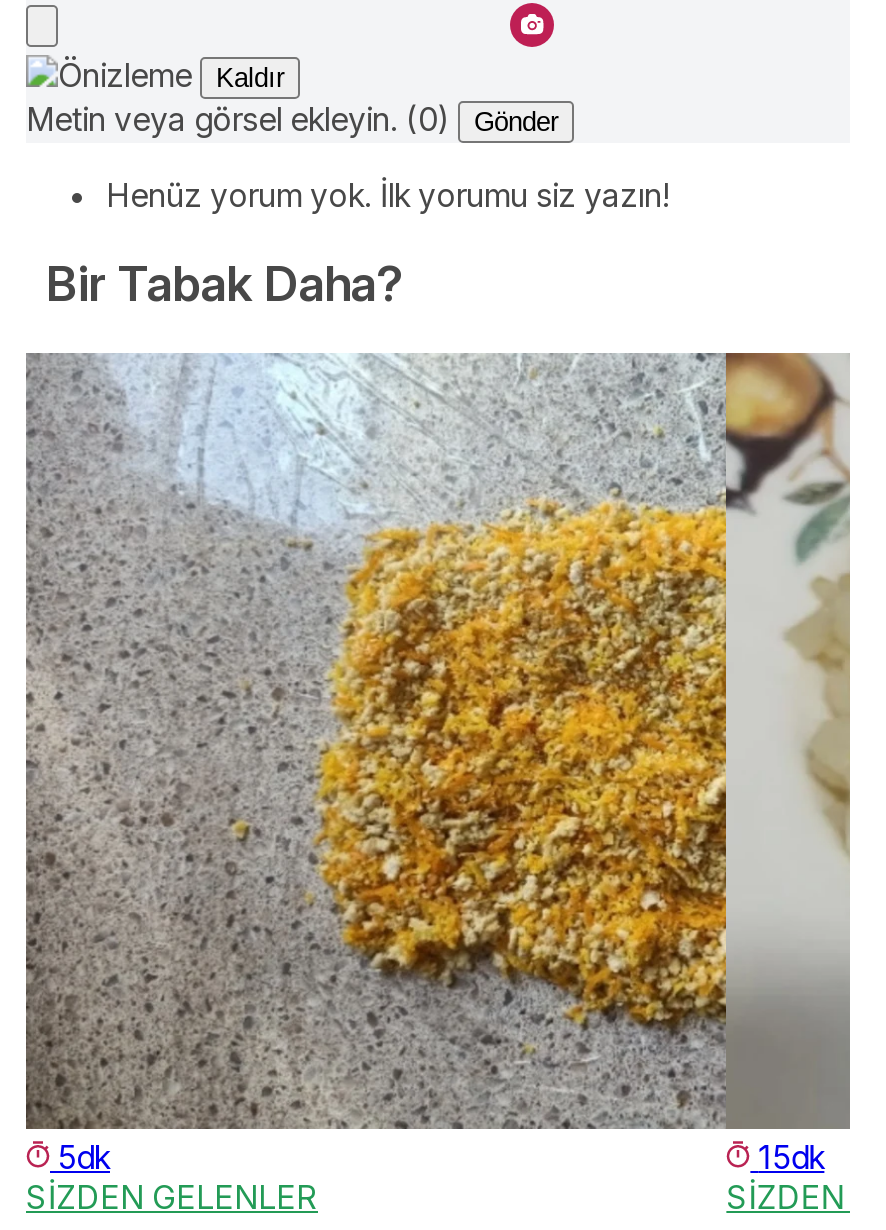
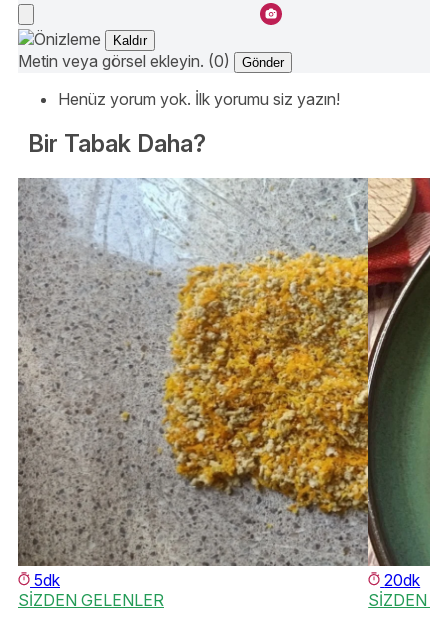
[724,353,852,1177] [image] | 15dk -> [367,178,431,590] [image] | 20dk

